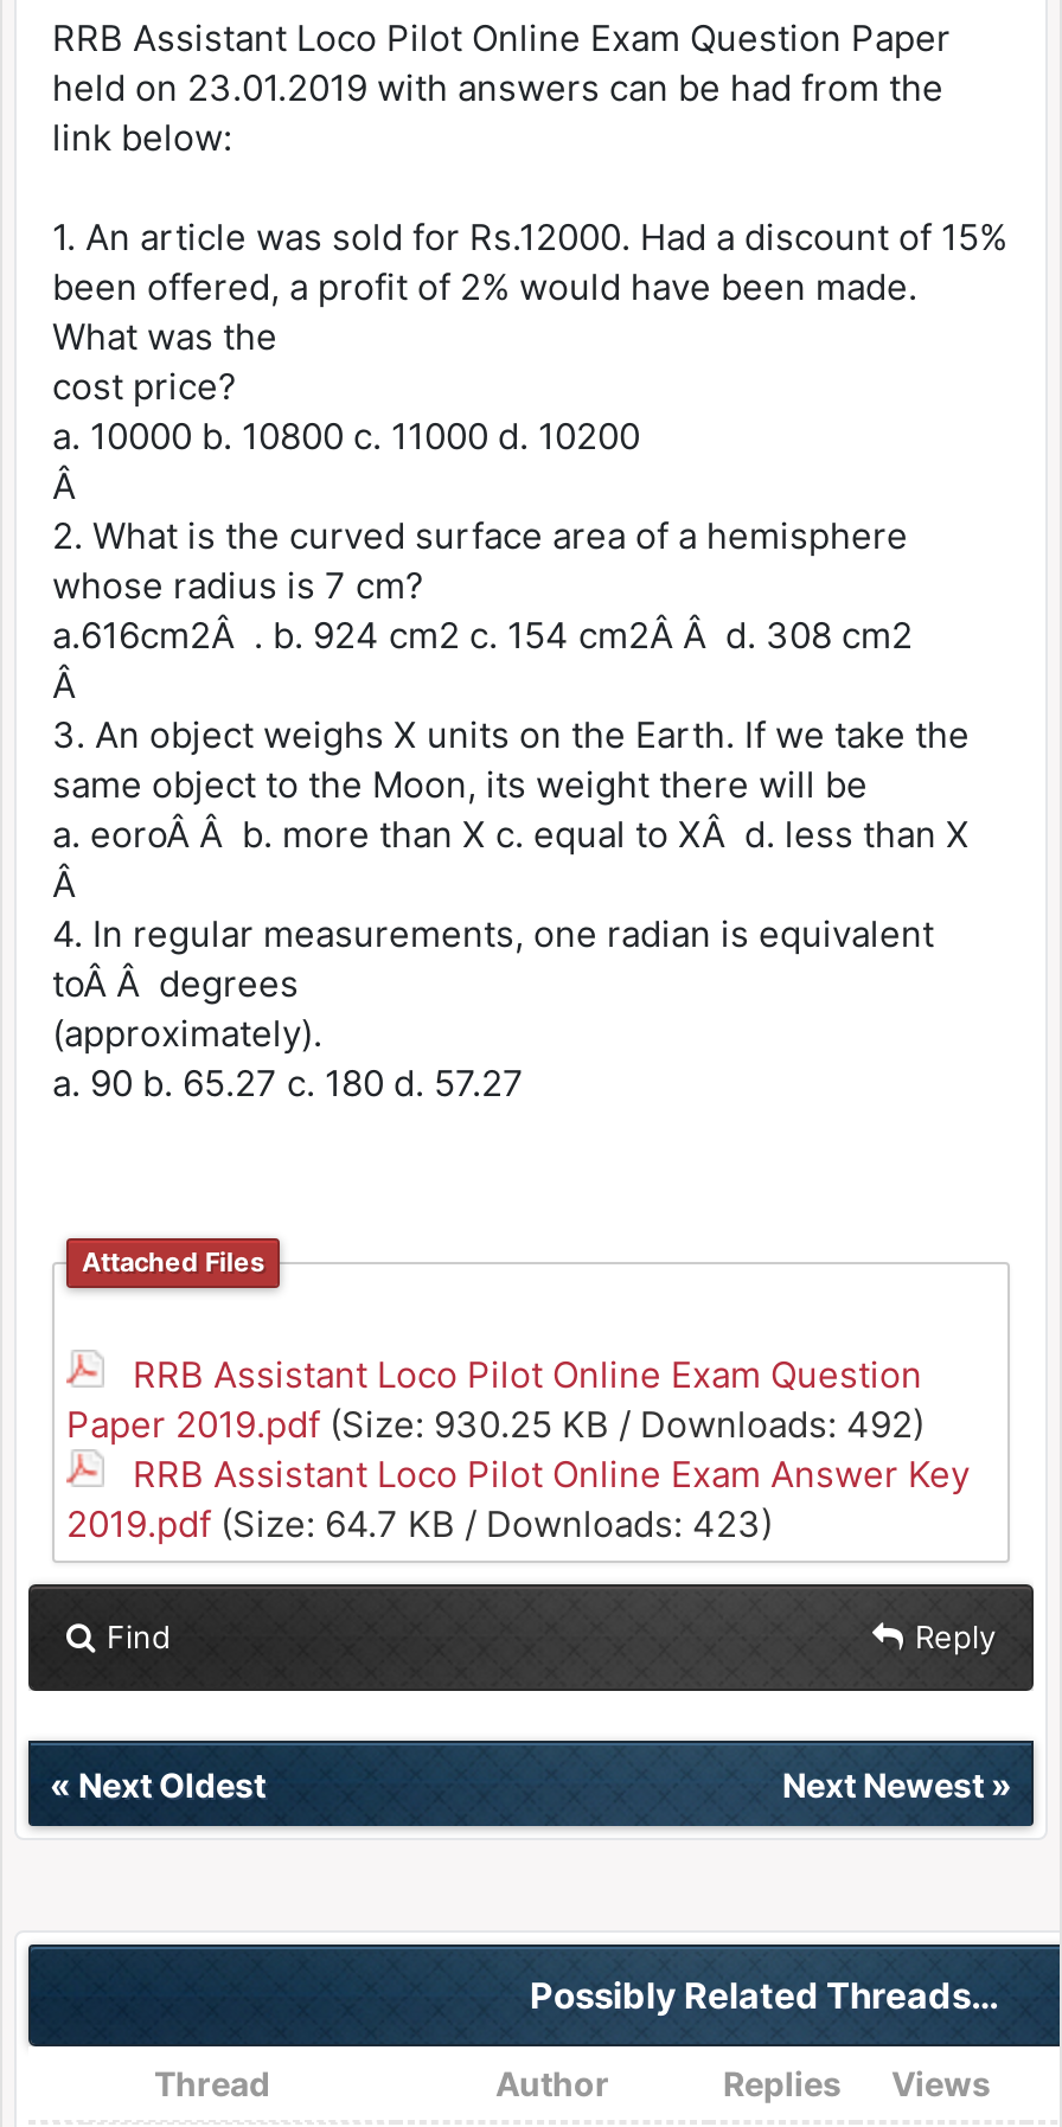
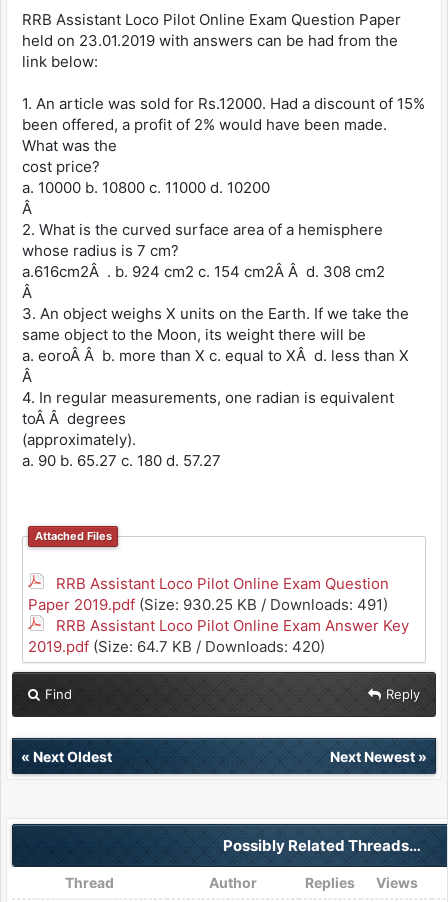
[66,1403,934,1448] Paper 2019.pdf (Size: 930.25 KB / Downloads: 492) -> [28,595,392,614] Paper 2019.pdf (Size: 930.25 KB / Downloads: 491)
[66,1502,773,1547] 2019.pdf (Size: 64.7 KB / Downloads: 423) -> [28,637,325,656] 2019.pdf (Size: 64.7 KB / Downloads: 420)

